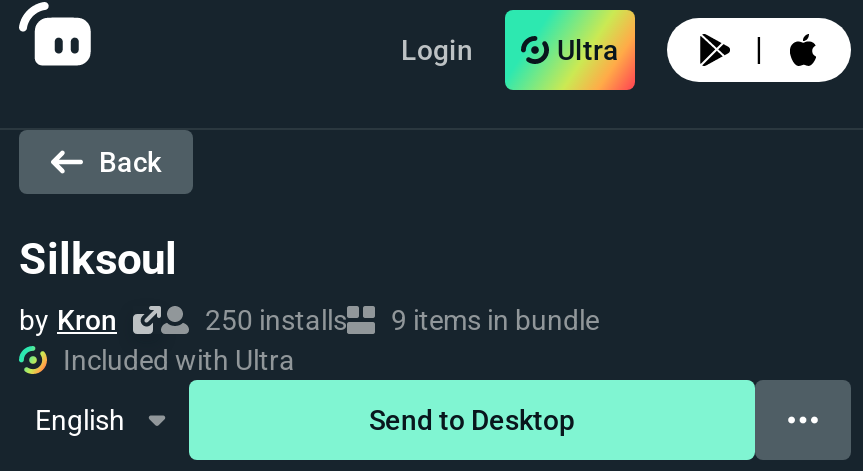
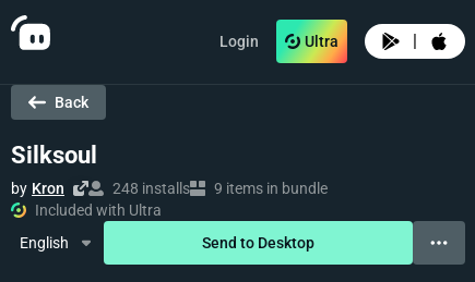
[205,304,599,336] 250 installs 9 items in bundle -> [112,180,328,197] 248 installs 9 items in bundle

